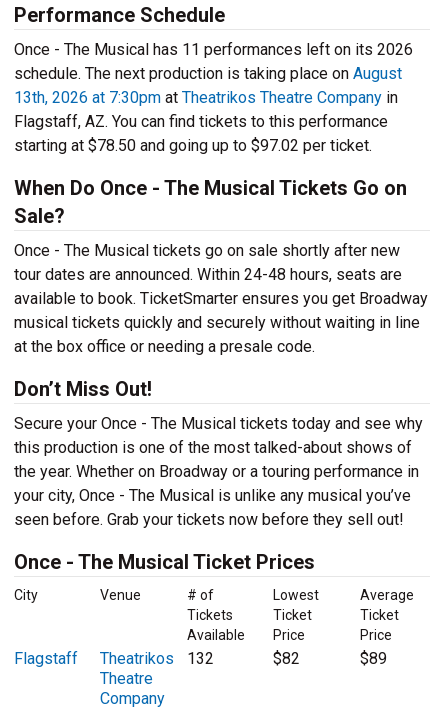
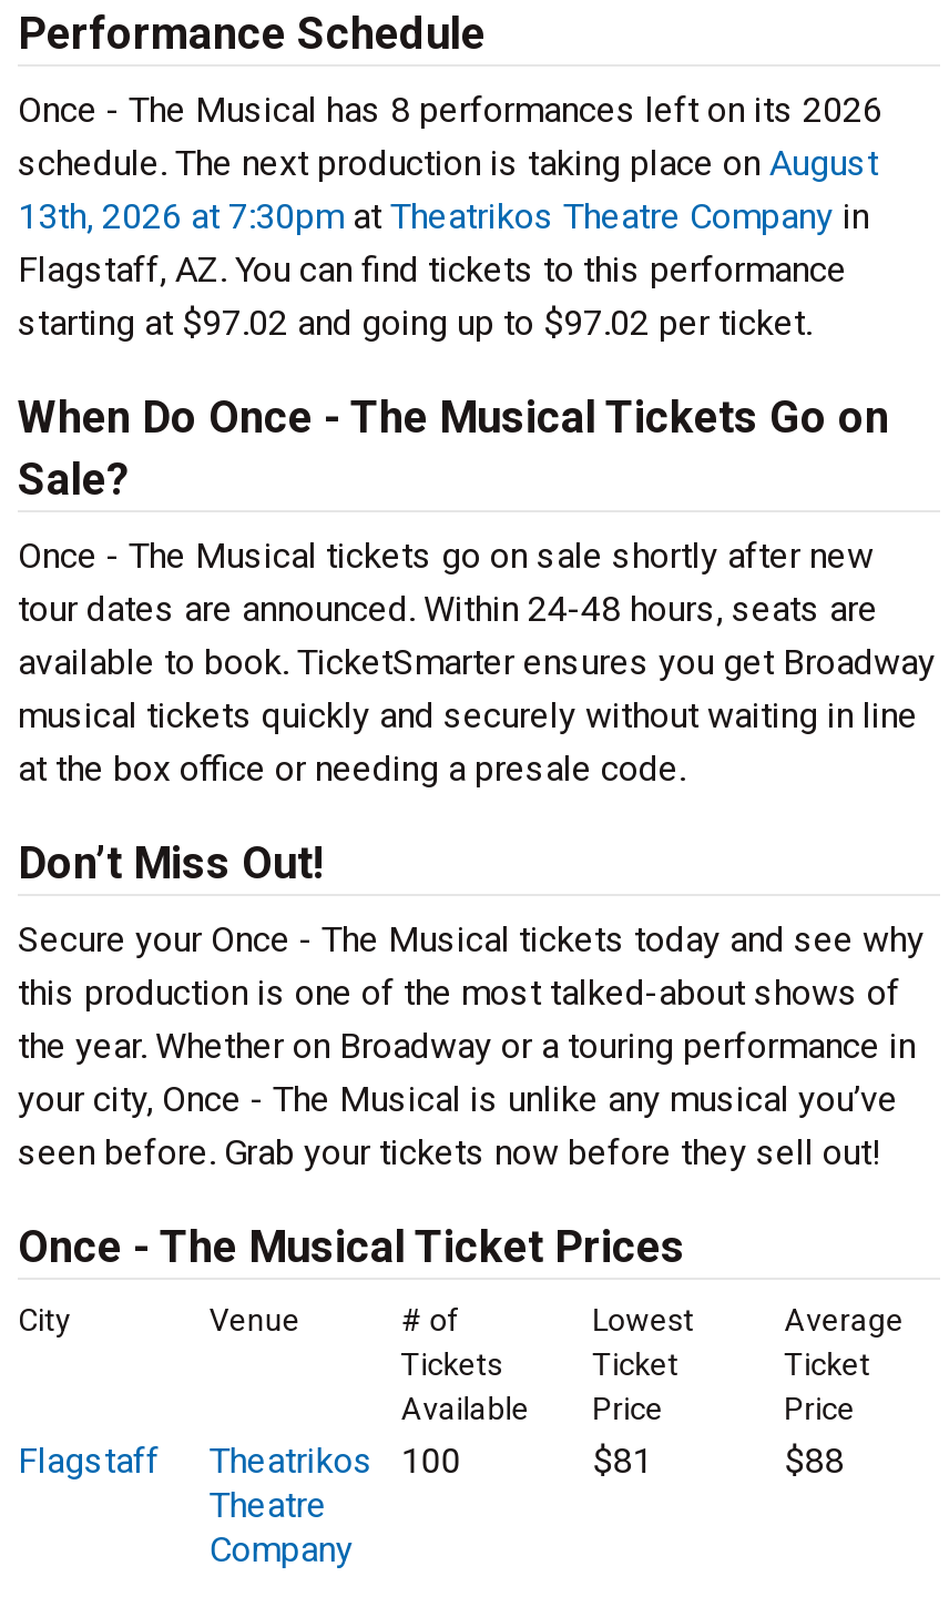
[14,40,413,59] Once - The Musical has 11 performances left on its 2026 -> [18,89,882,131] Once - The Musical has 8 performances left on its 2026
[14,136,372,155] starting at $78.50 and going up to $97.02 per ticket. -> [18,302,812,344] starting at $97.02 and going up to $97.02 per ticket.
[14,649,214,668] Flagstaff Theatrikos 132 -> [18,1440,461,1482] Flagstaff Theatrikos 100
[273,649,300,668] $82 -> [592,1440,652,1482] $81
[360,649,387,668] $89 -> [784,1440,844,1482] $88

